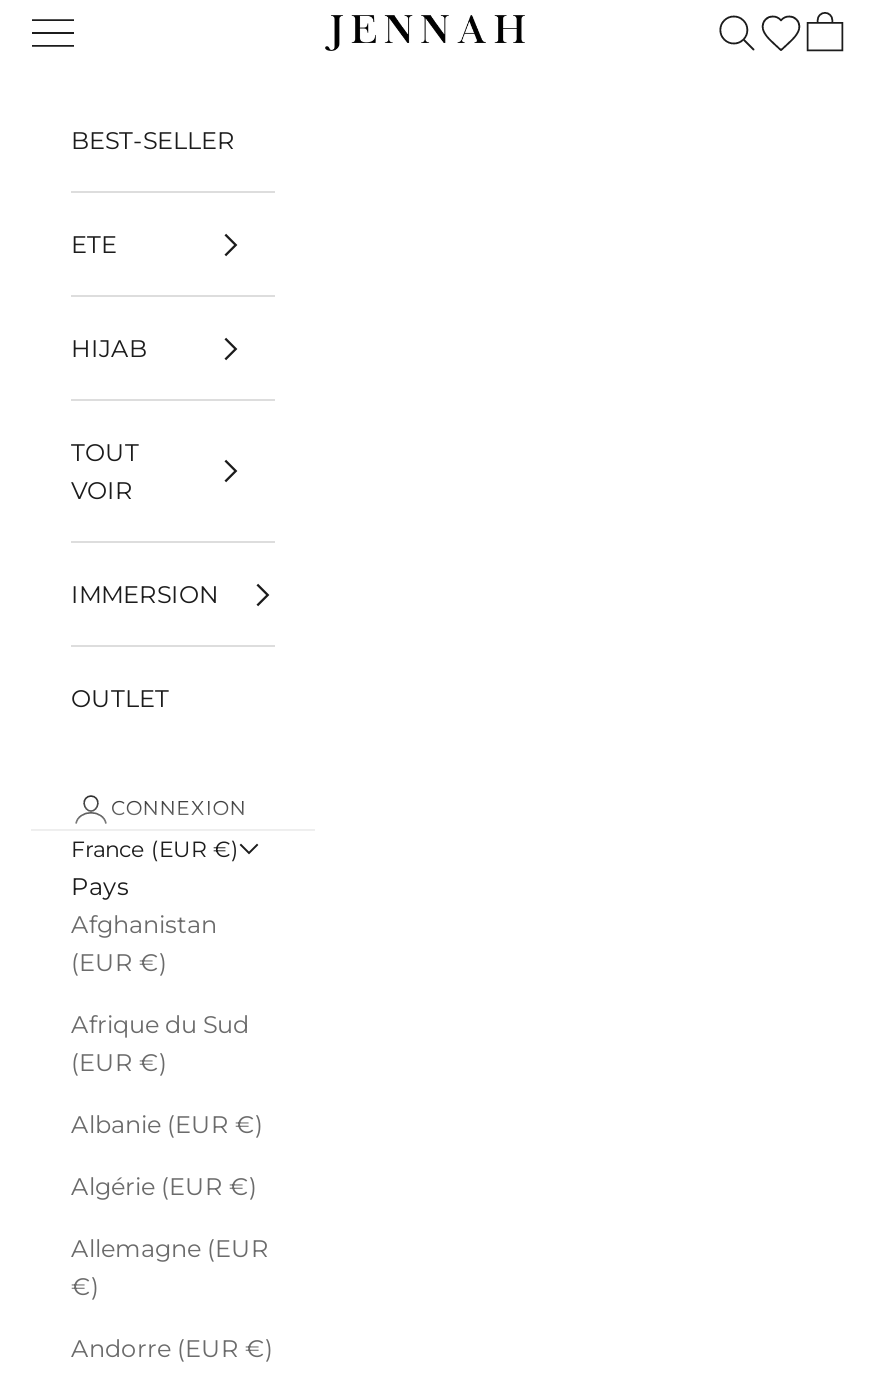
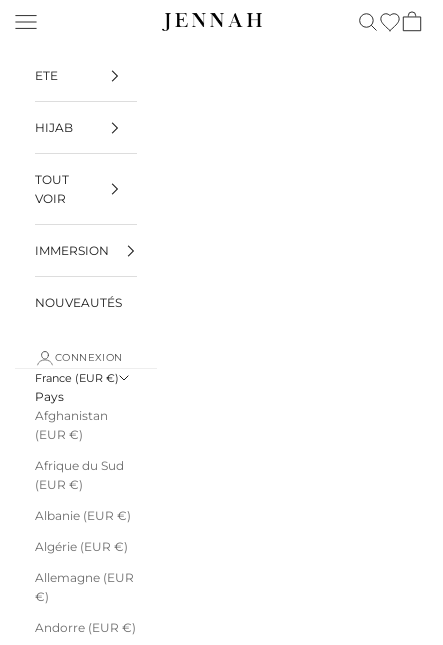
[71,125,235,155] BEST-SELLER -> none
[71,683,169,713] OUTLET -> [35,295,122,310] NOUVEAUTÉS

